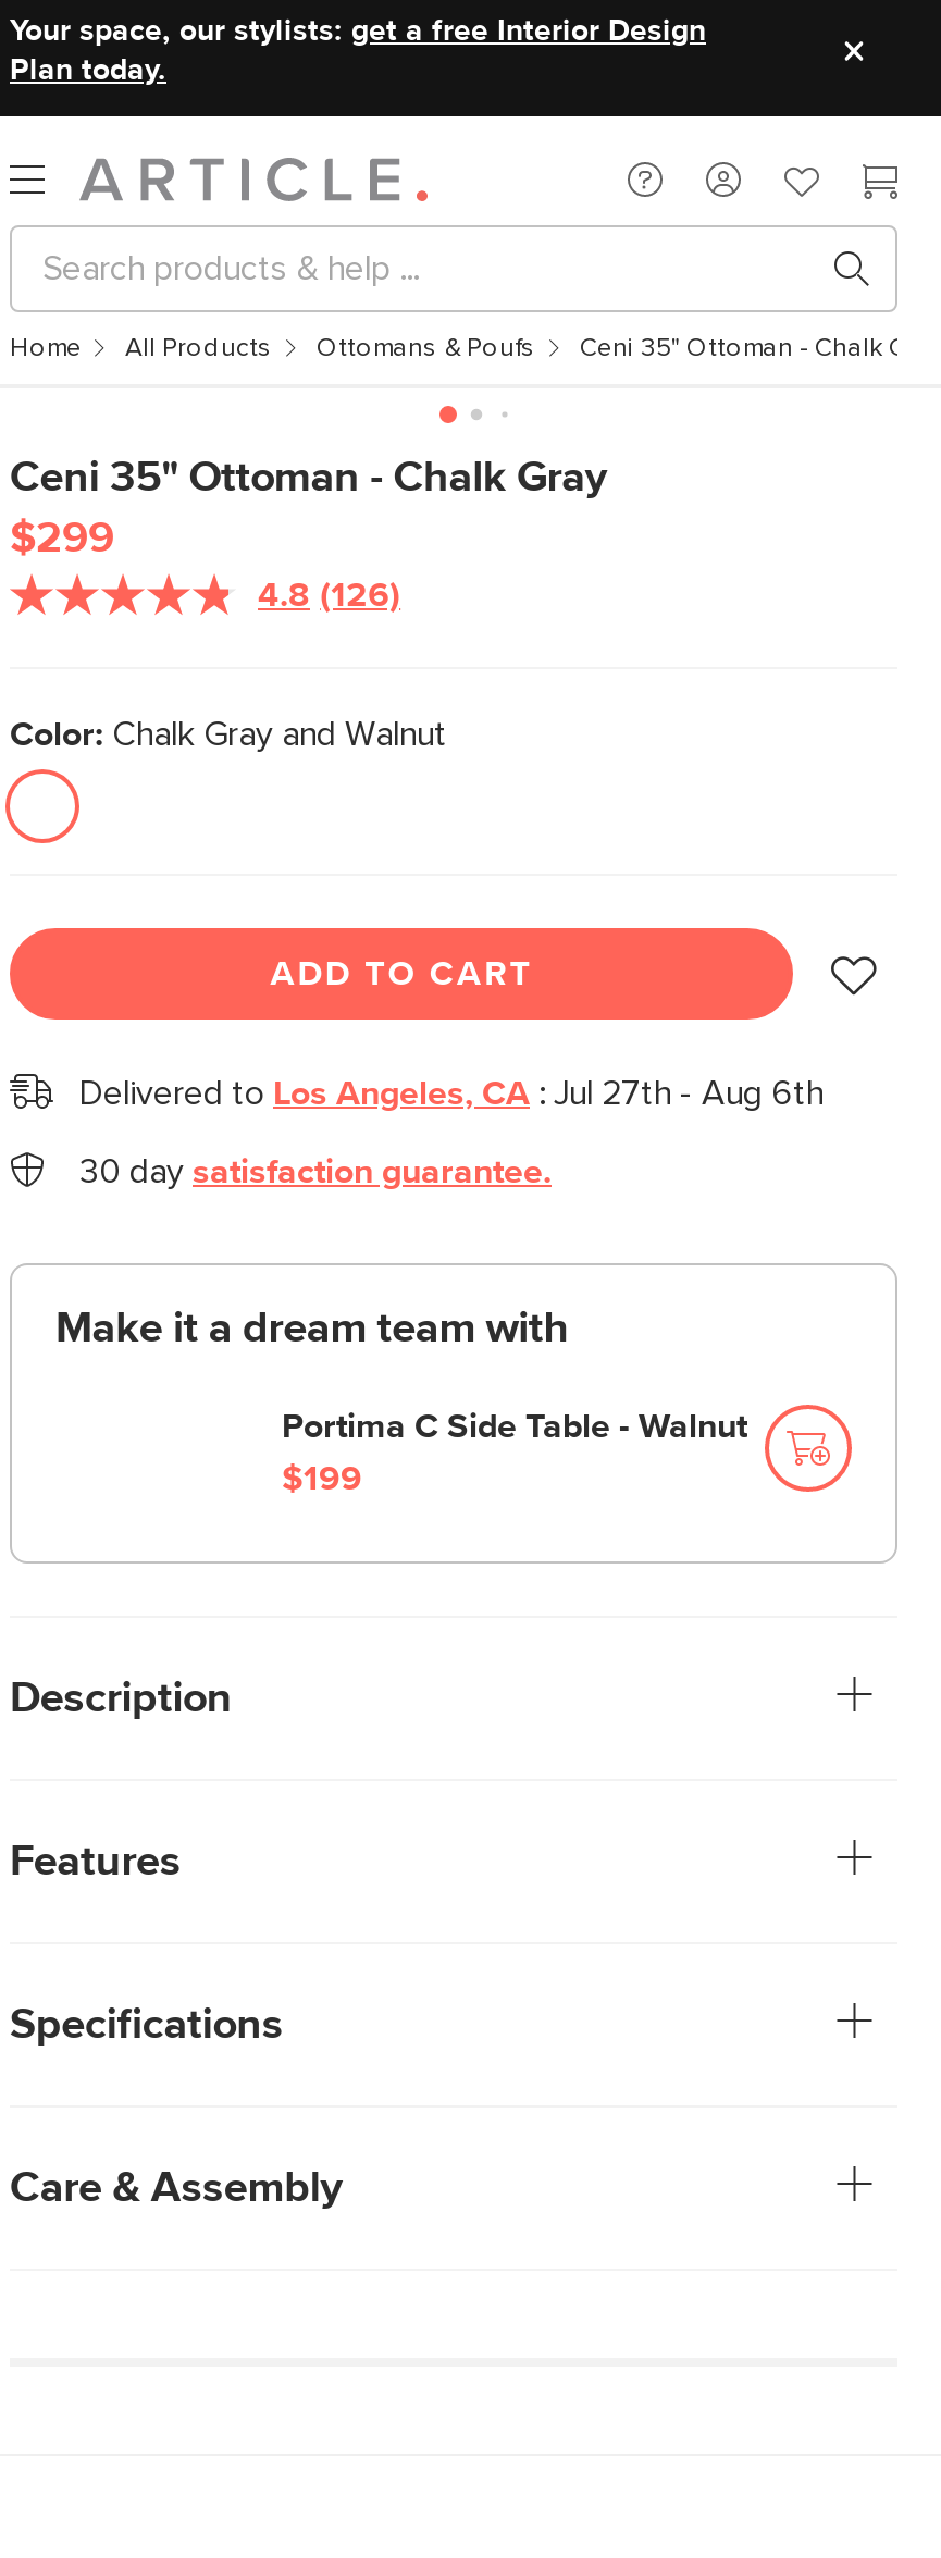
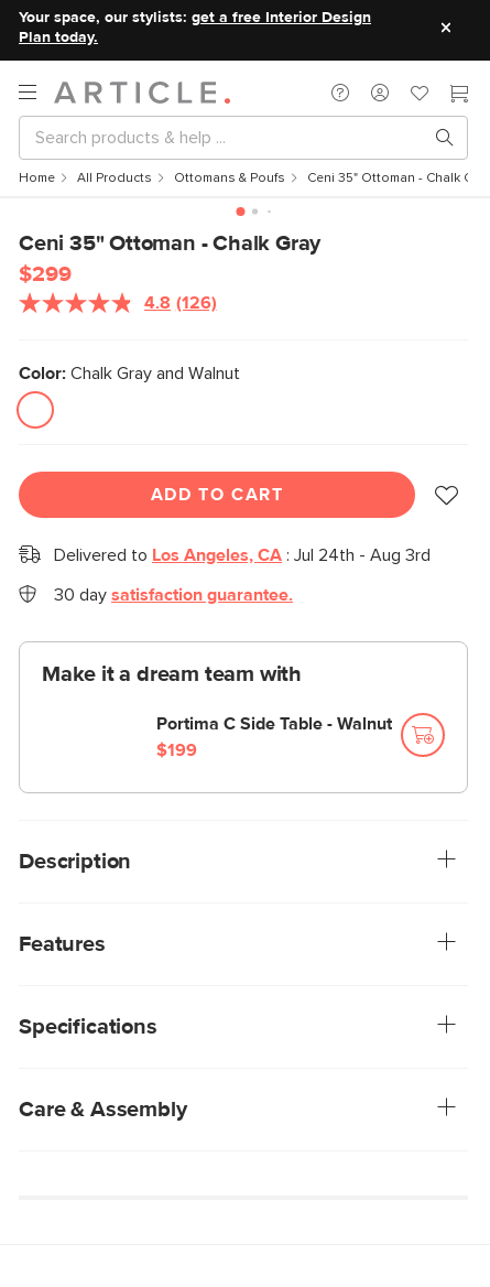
[79,1076,824,1111] Delivered to Los Angeles, CA: Jul 27th - Aug 6th -> [54,547,431,564] Delivered to Los Angeles, CA: Jul 24th - Aug 3rd

